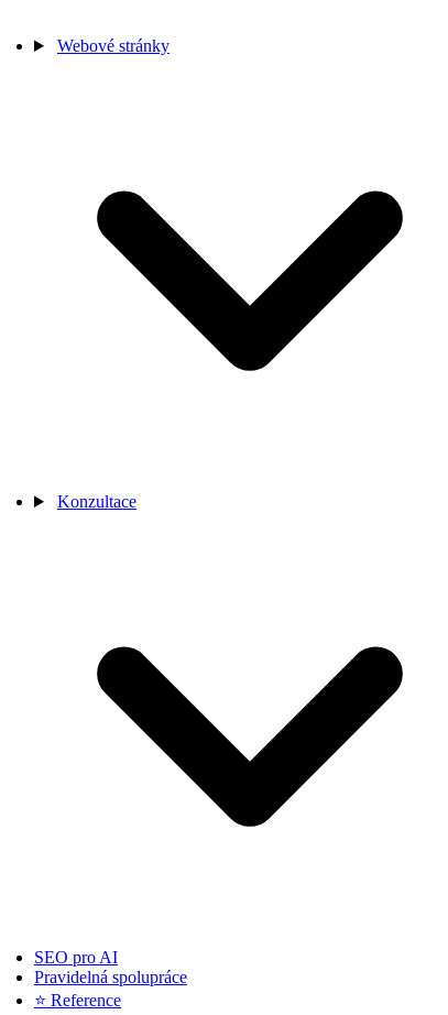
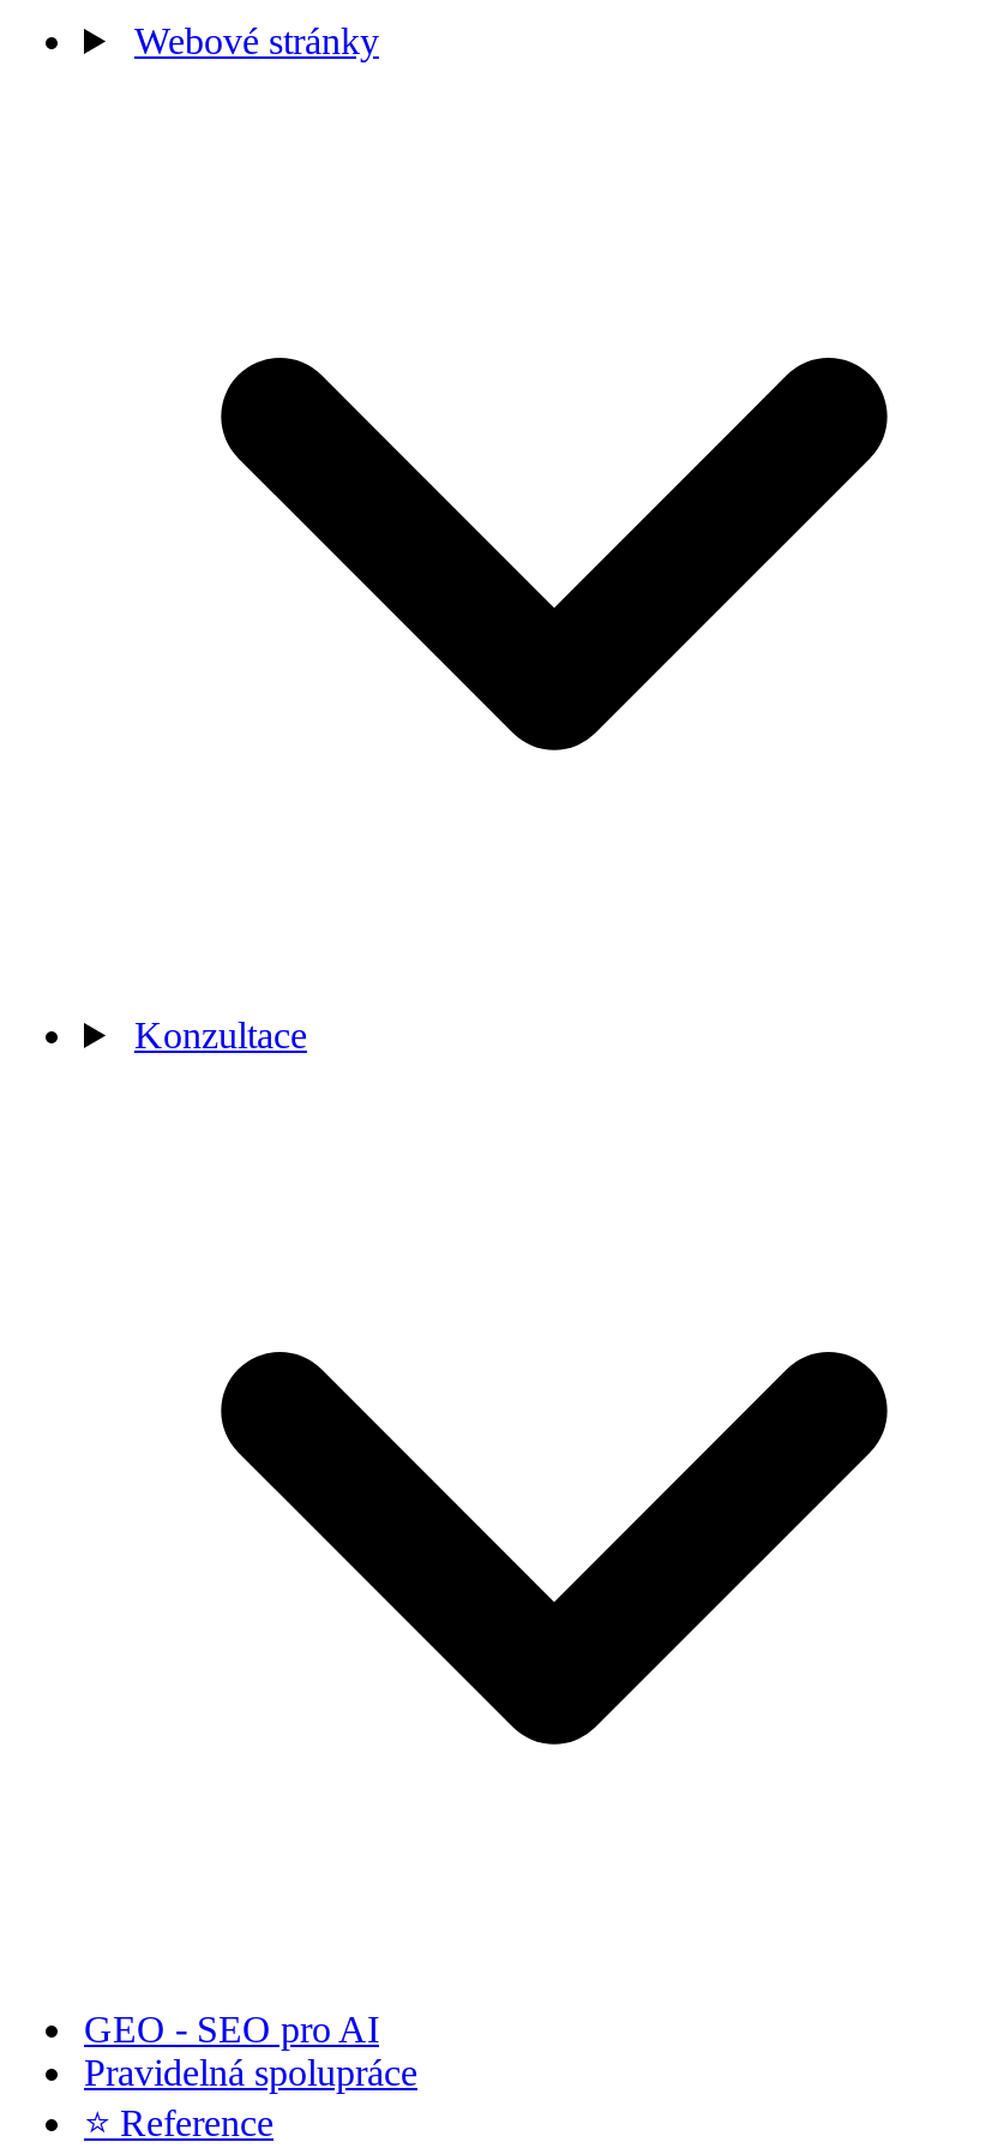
[34,948,118,967] SEO pro AI -> [84,2009,379,2050] GEO - SEO pro AI

